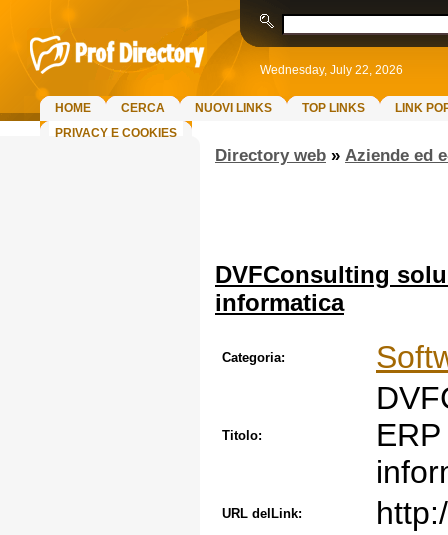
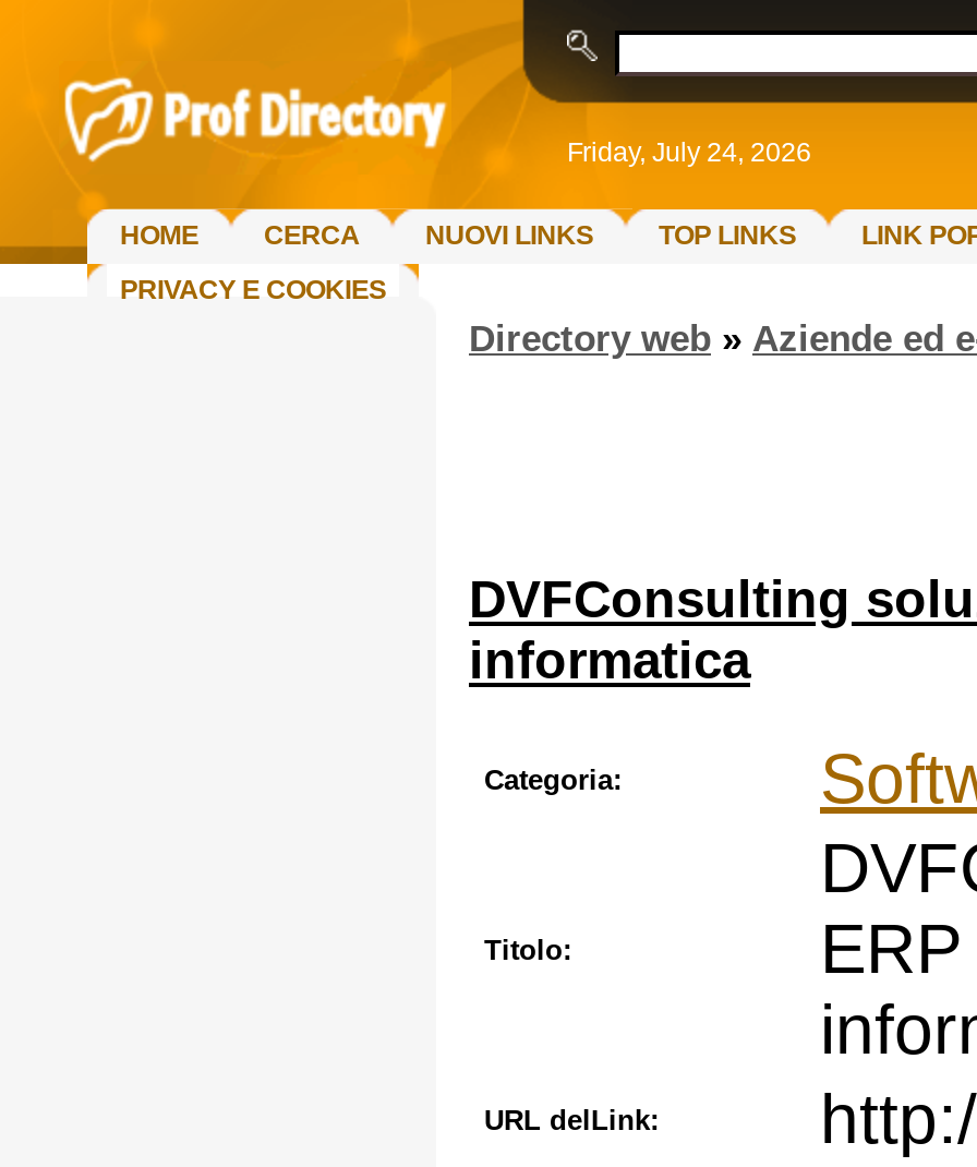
[260,63,403,77] Wednesday, July 22, 2026 -> [567,137,811,168] Friday, July 24, 2026

